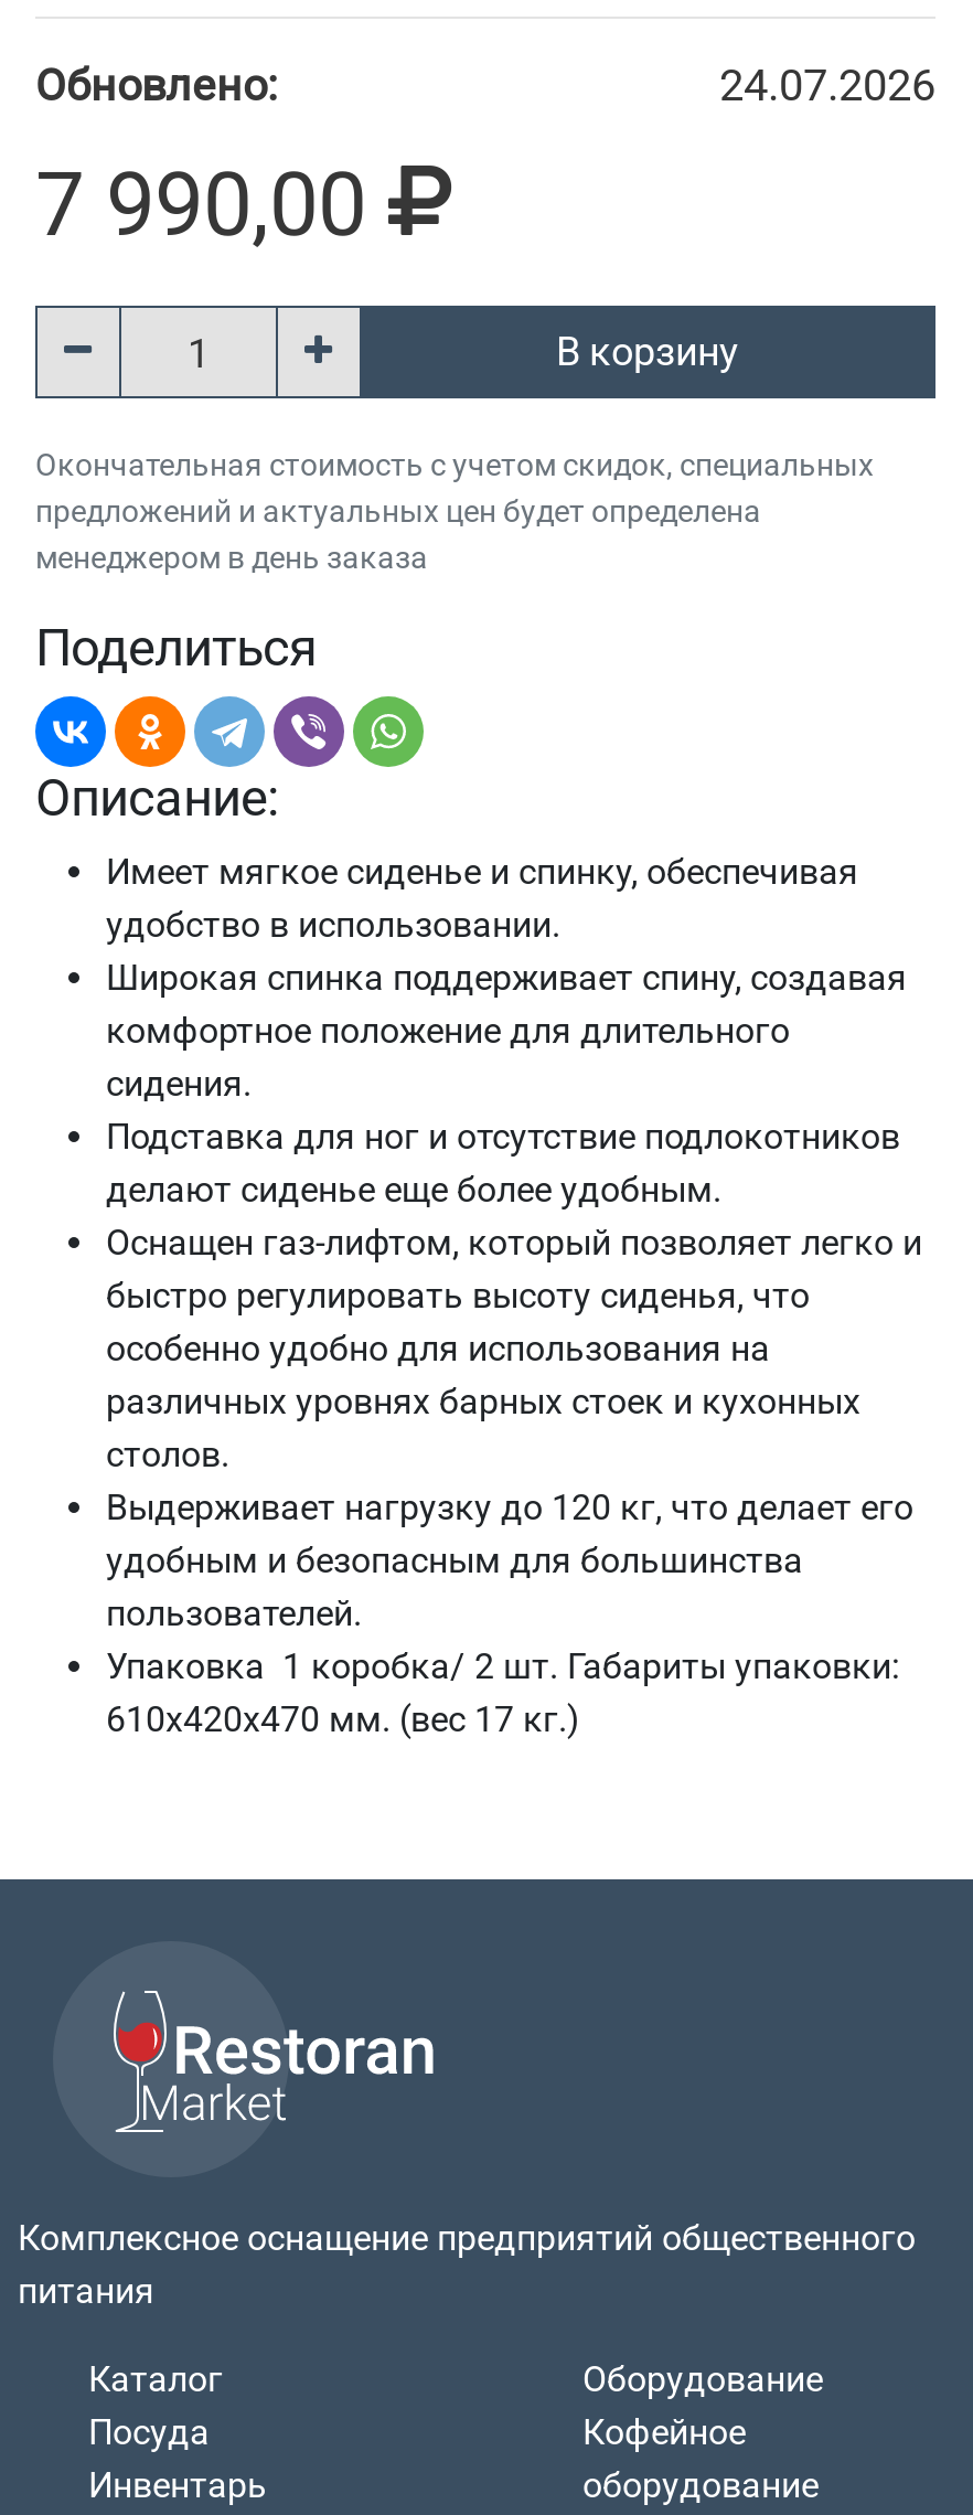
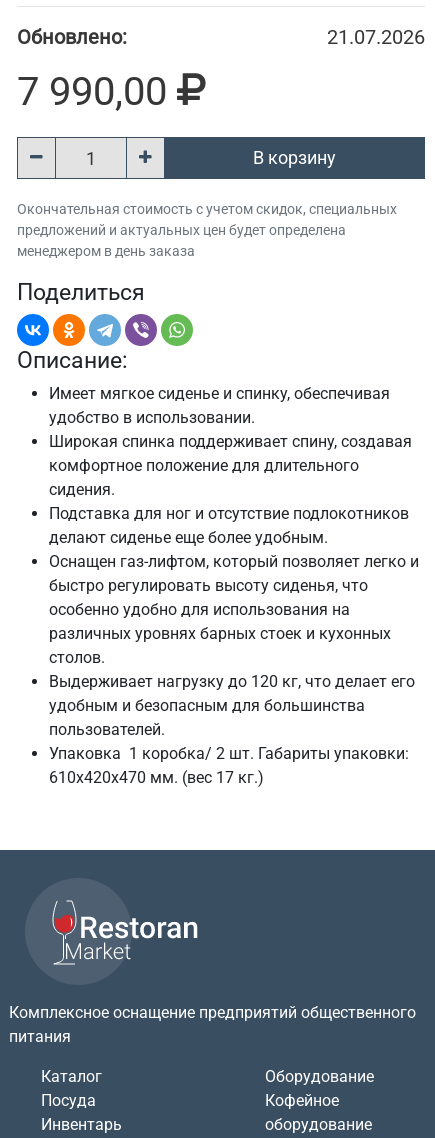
[719,58,935,111] 24.07.2026 -> [327,25,425,49] 21.07.2026

